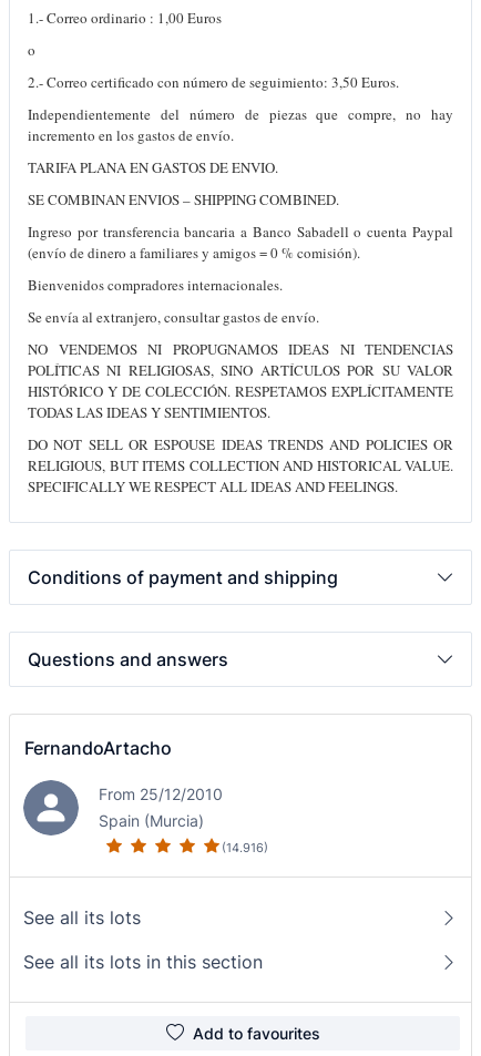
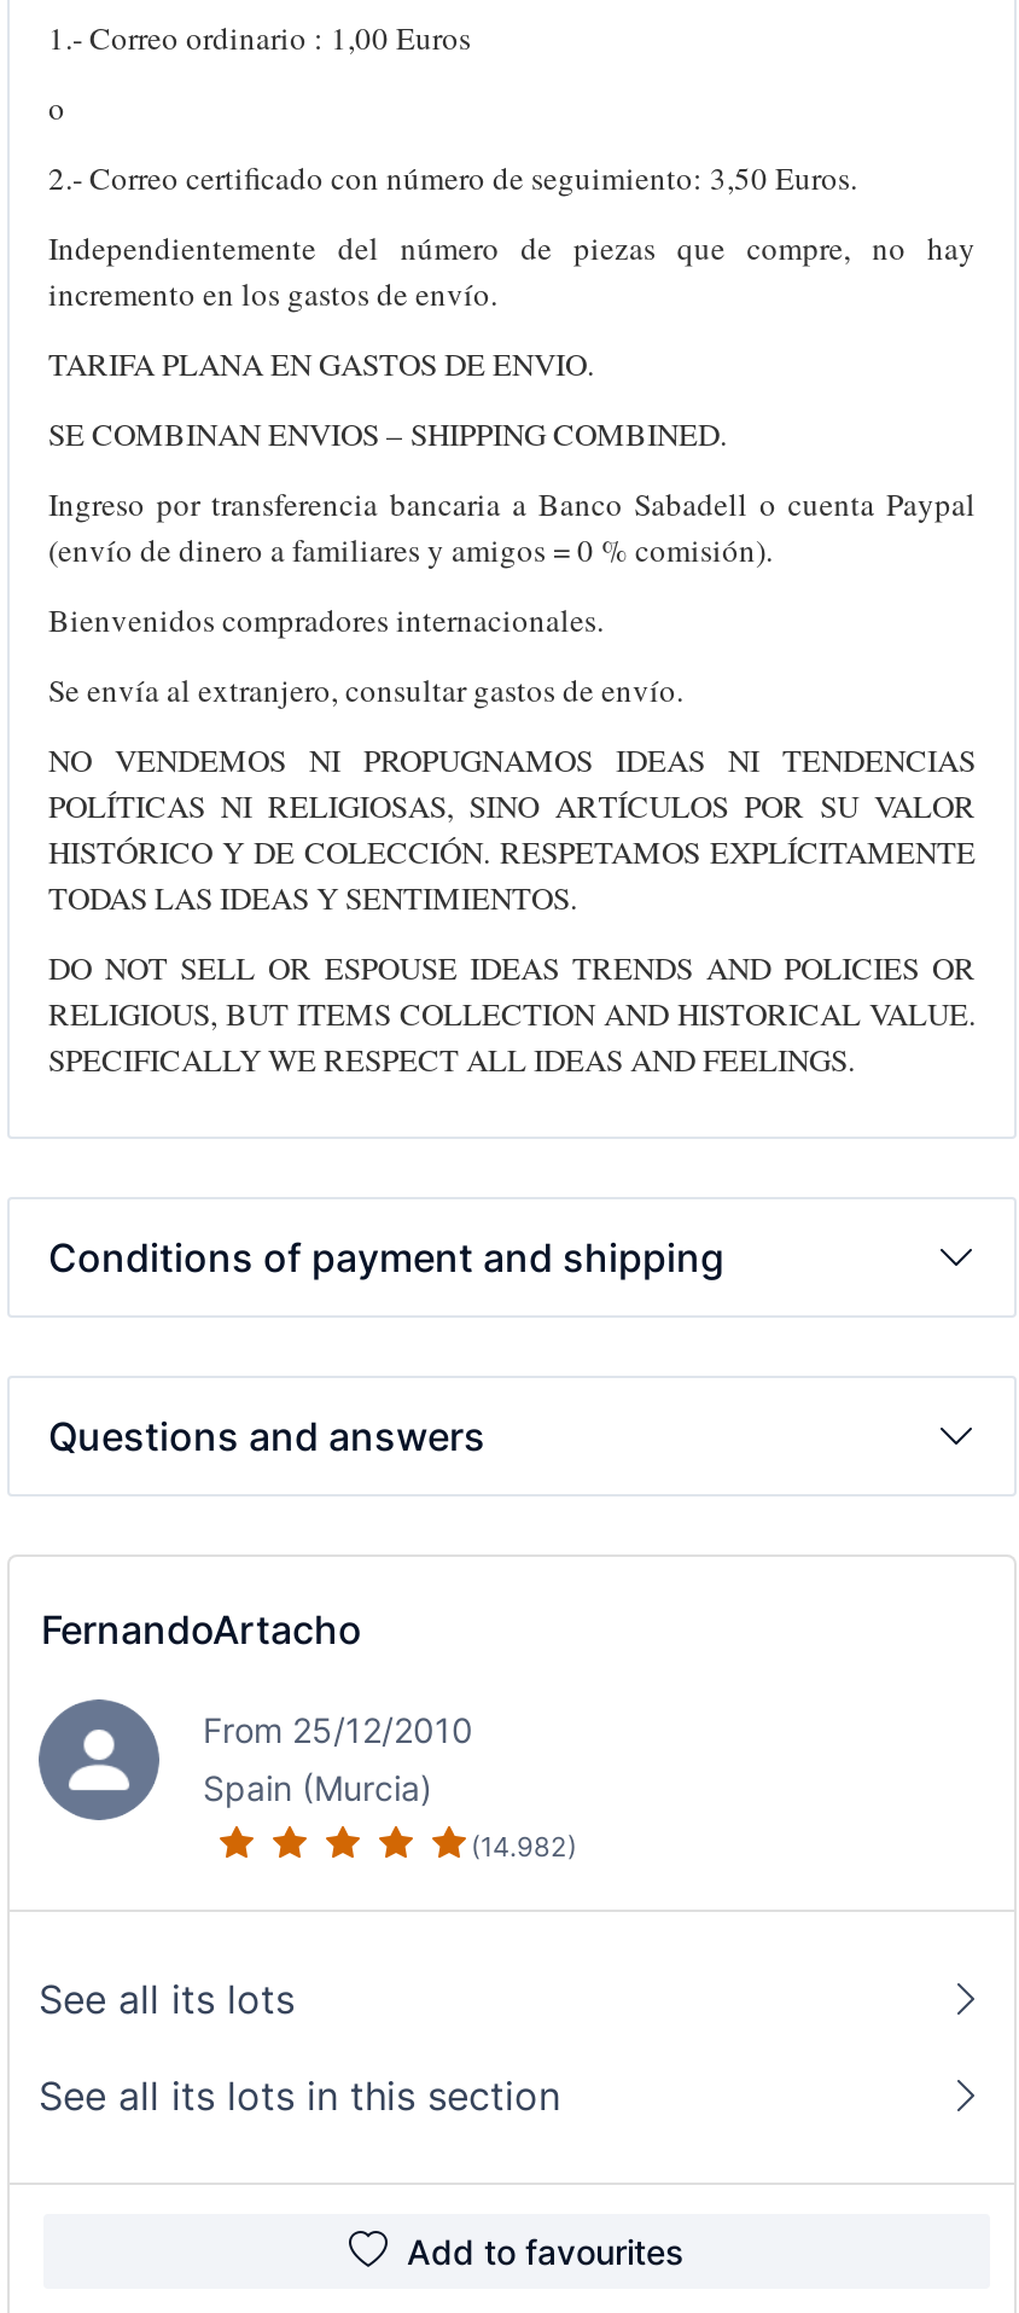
[222,839,268,855] (14.916) -> [471,1829,577,1863] (14.982)

